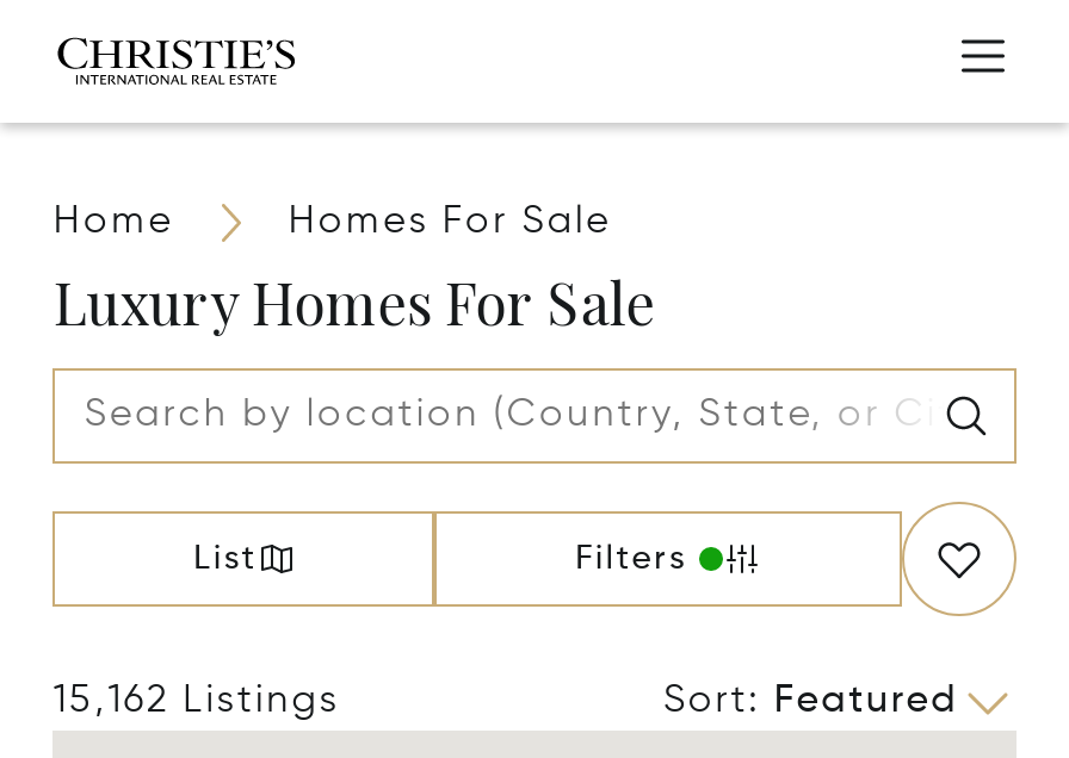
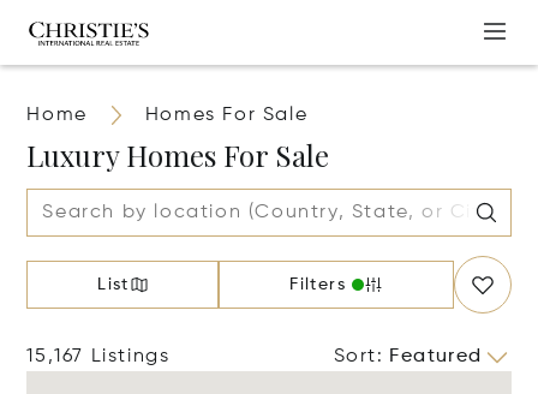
[53,683,340,721] 15,162 Listings -> [27,347,170,366] 15,167 Listings

